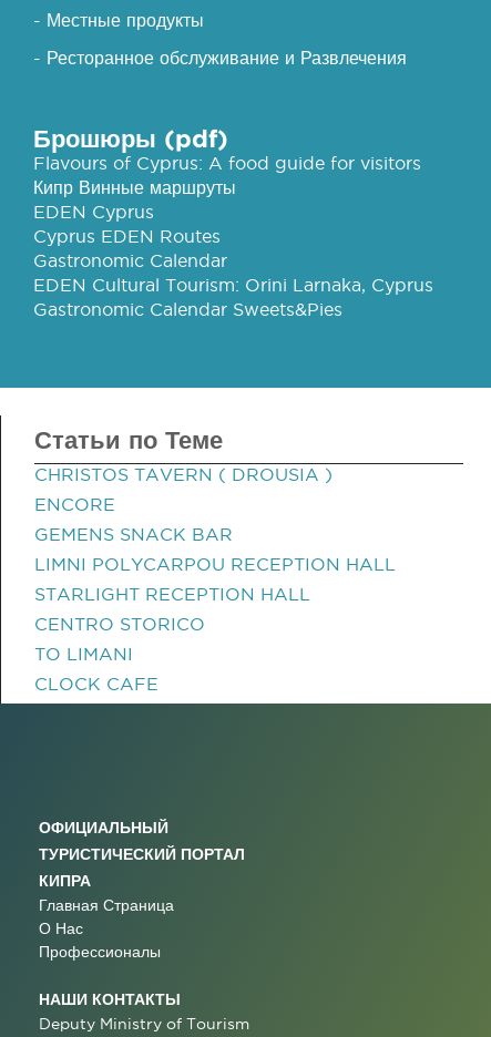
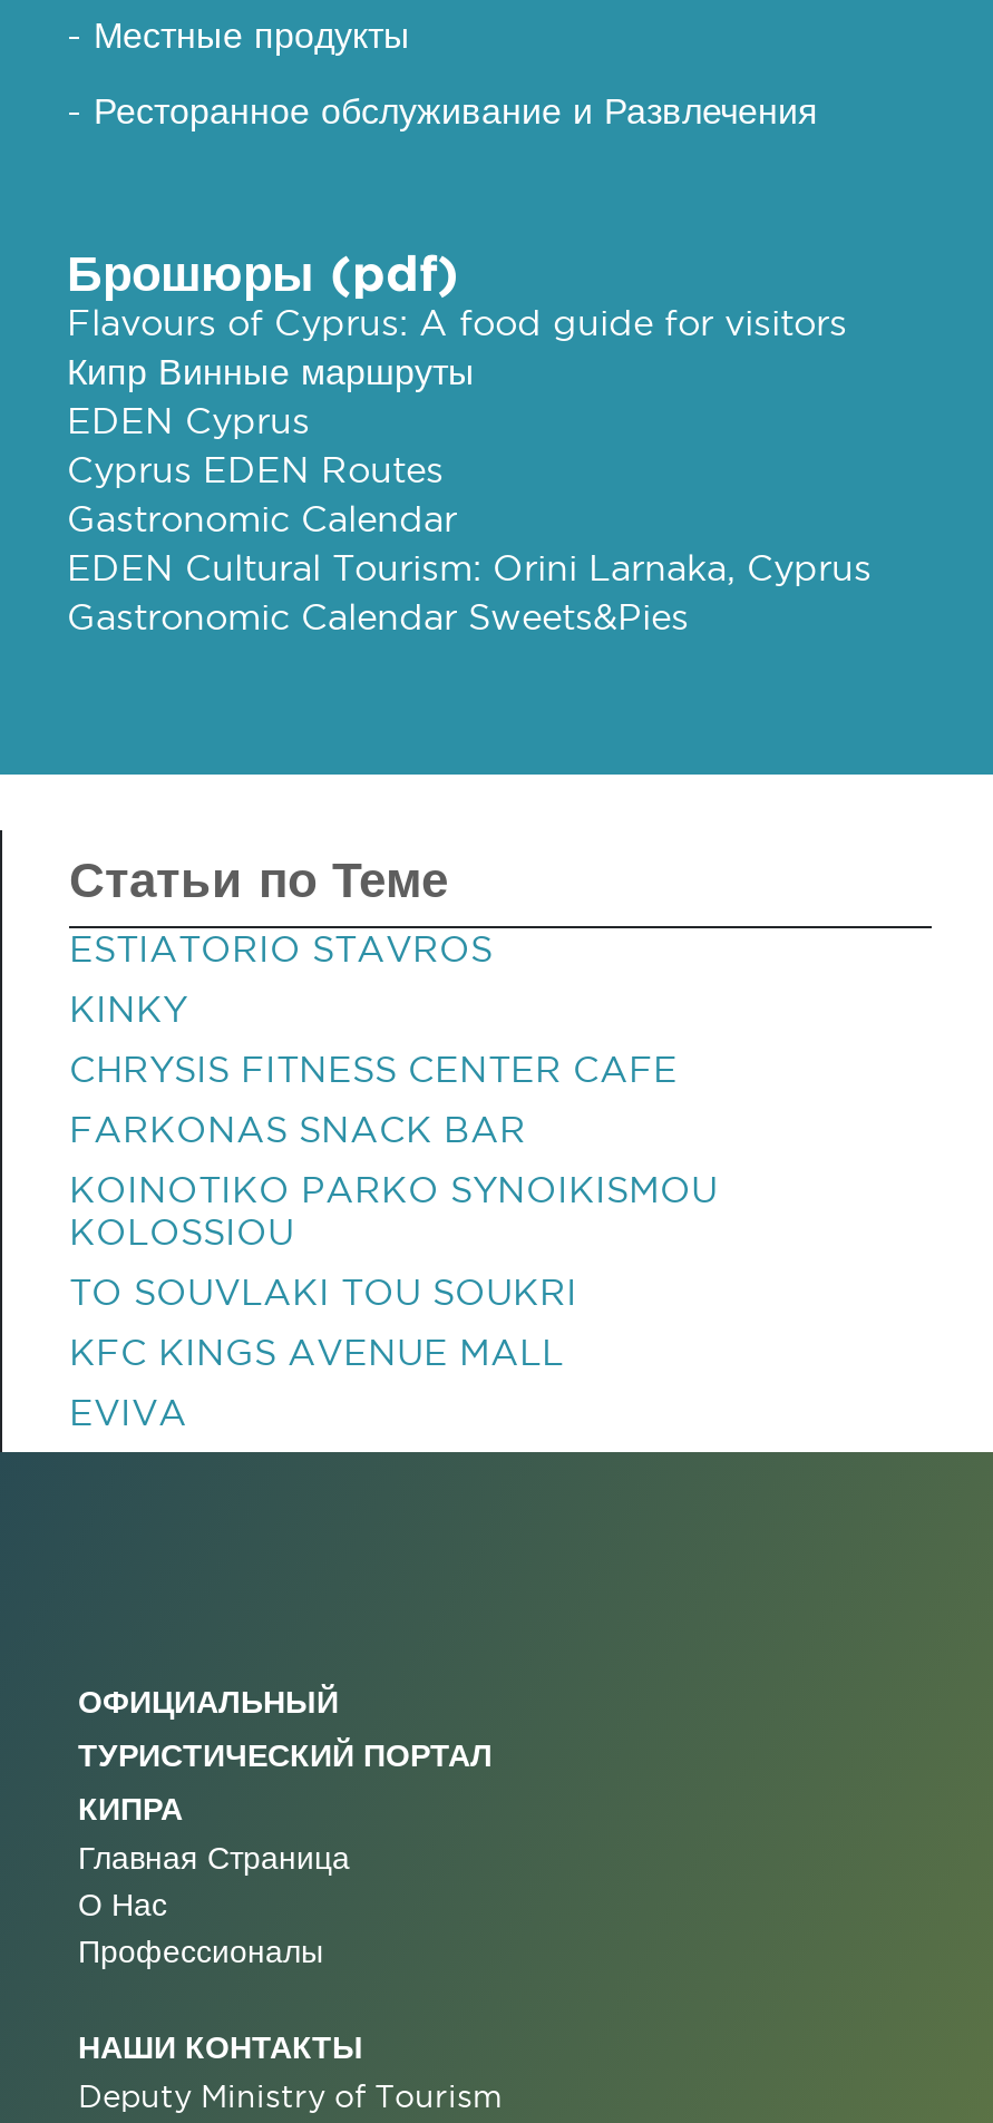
[34,464,333,484] CHRISTOS TAVERN ( DROUSIA ) -> [69,928,493,968] ESTIATORIO STAVROS
[34,494,115,514] ENCORE -> [69,989,187,1029] KINKY
[34,524,233,544] GEMENS SNACK BAR -> [69,1049,678,1089] CHRYSIS FITNESS CENTER CAFE
[34,554,396,574] LIMNI POLYCARPOU RECEPTION HALL -> [69,1109,526,1149] FARKONAS SNACK BAR
[34,584,310,604] STARLIGHT RECEPTION HALL -> [69,1169,718,1252] KOINOTIKO PARKO SYNOIKISMOU | KOLOSSIOU
[34,614,205,634] CENTRO STORICO -> [69,1272,577,1312] TO SOUVLAKI TOU SOUKRI
[34,644,133,664] TO LIMANI -> [69,1332,564,1372] KFC KINGS AVENUE MALL
[34,674,158,694] CLOCK CAFE -> [69,1392,187,1432] EVIVA

